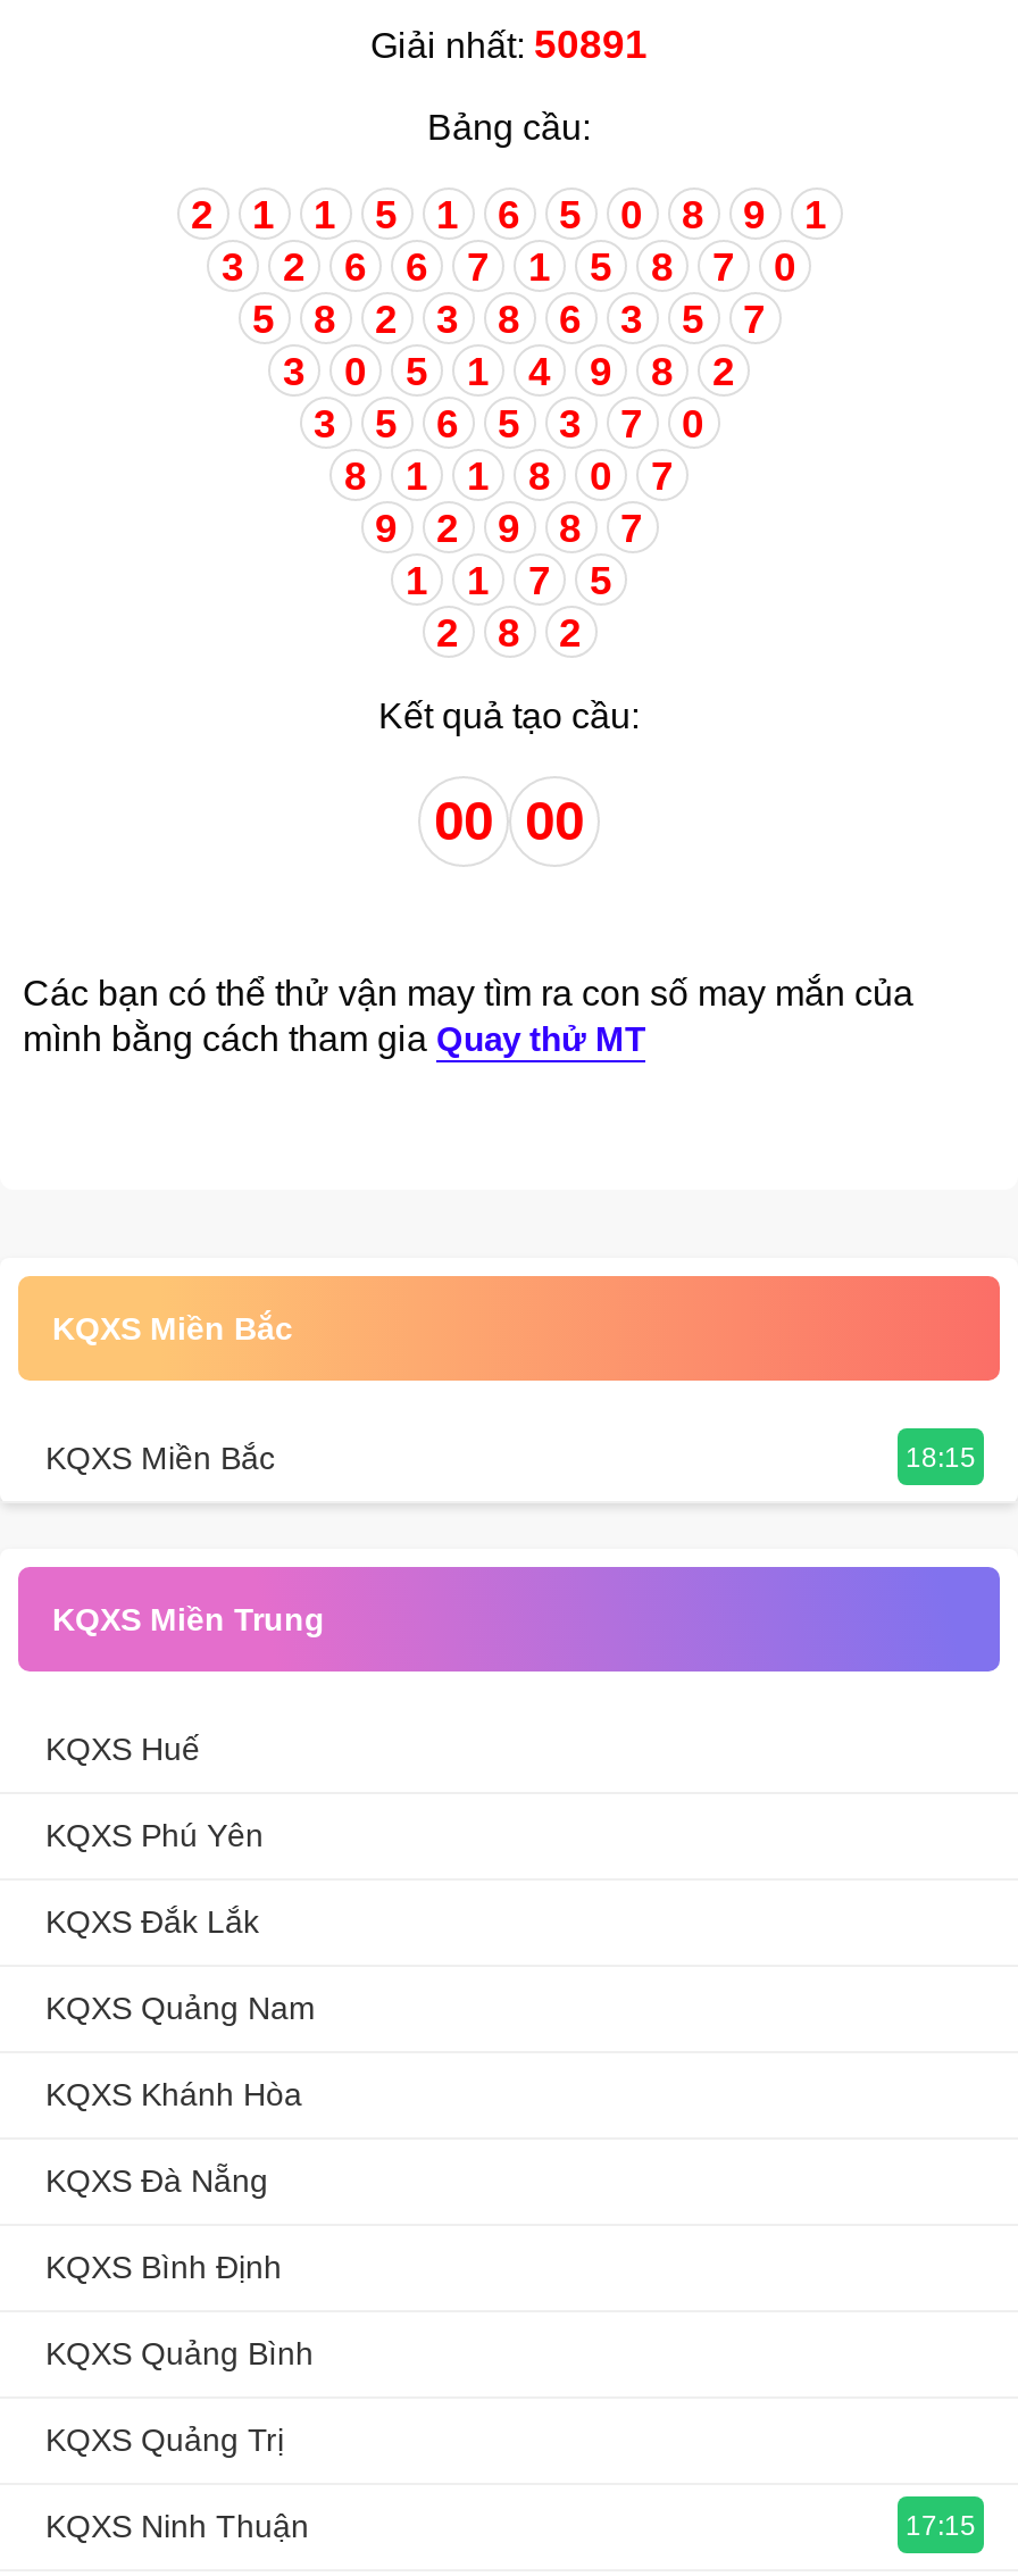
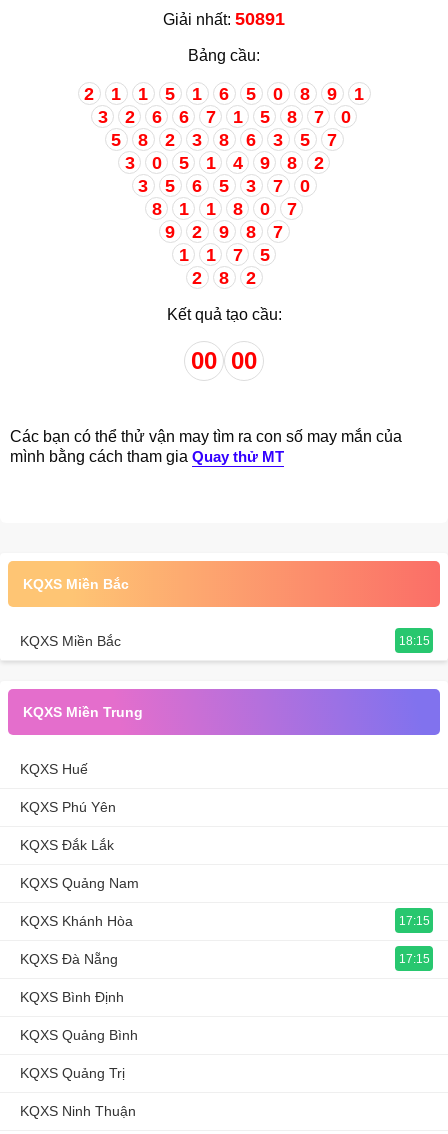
none -> [398,914,429,928] 17:15
none -> [398,952,429,966] 17:15
[906,2509,976,2541] 17:15 -> none

